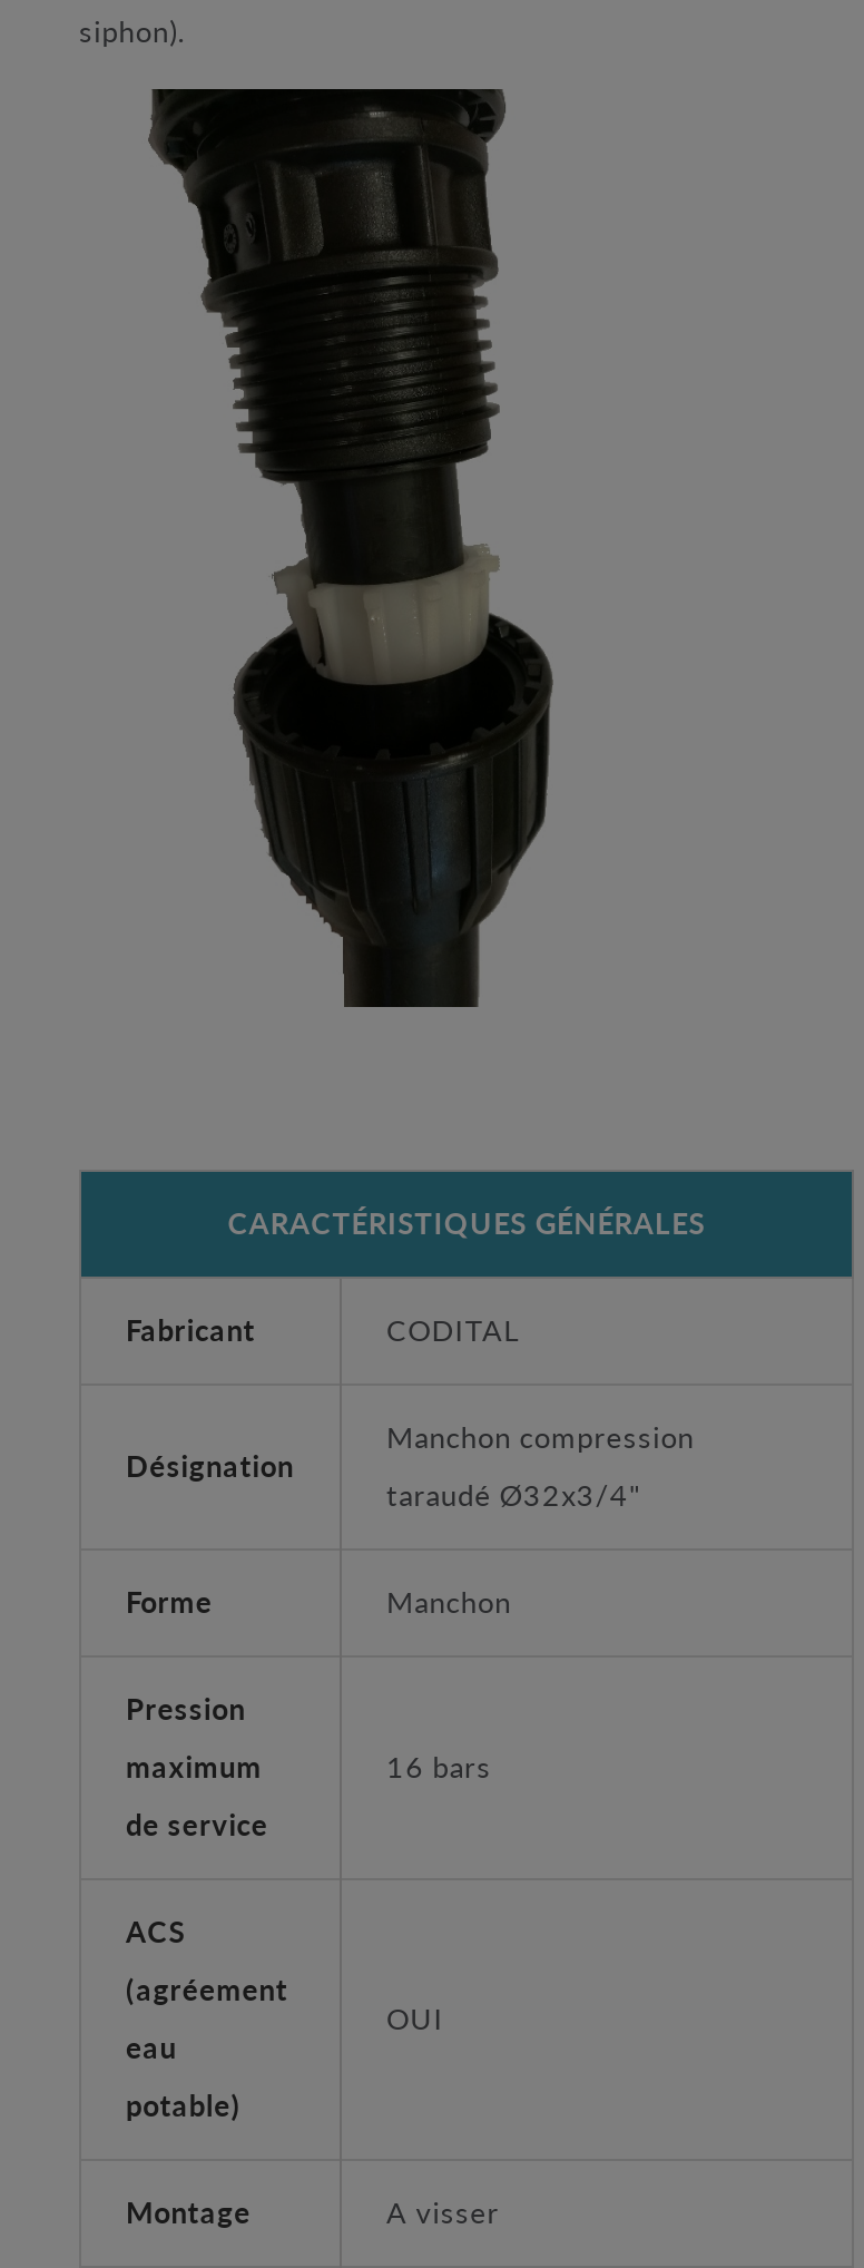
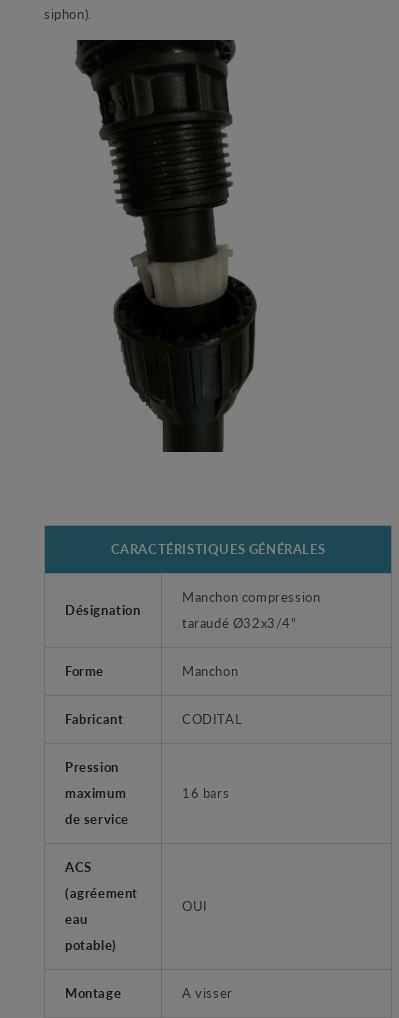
moved [126,1308,520,1350] -> [65,709,242,728]: Fabricant | CODITAL
moved [126,1415,695,1622] -> [65,587,320,680]: Désignation | Manchon compression | taraudé Ø32x3/4" | Forme | Manchon

